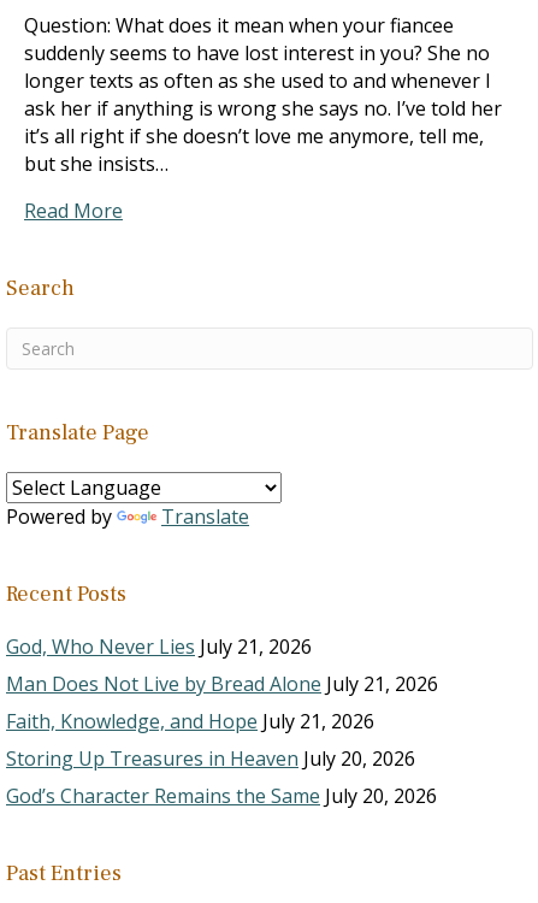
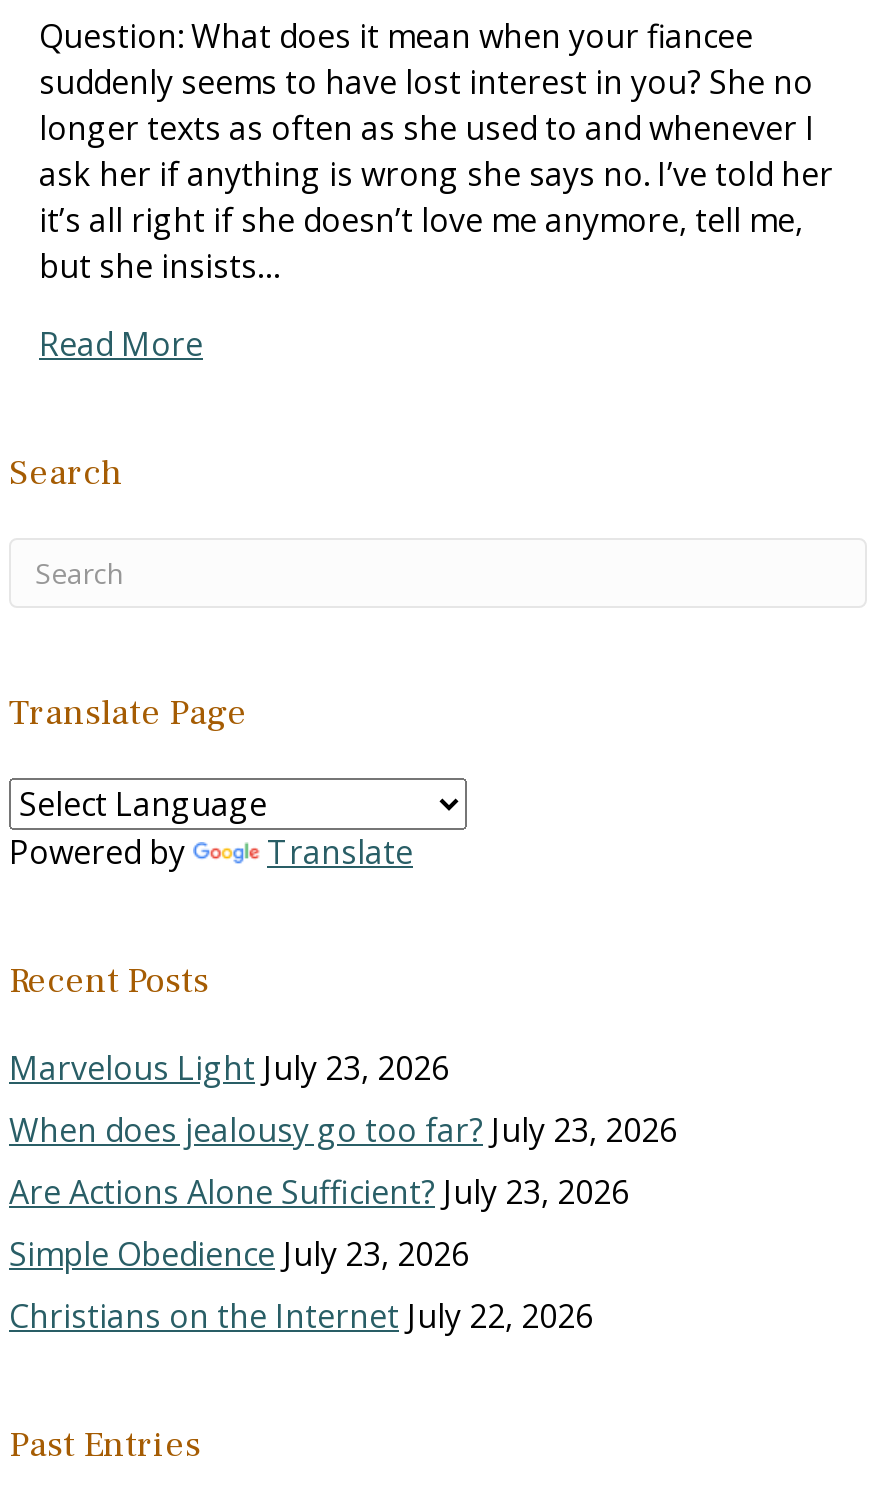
[6,633,438,809] God, Who Never Lies July 21, 2026 | Man Does Not Live by Bread Alone July 21, 2026 | Faith, Knowledge, and Hope July 21, 2026 | Storing Up Treasures in Heaven July 20, 2026 | God’s Character Remains the Same July 20, 2026 -> [9,1046,677,1338] Marvelous Light July 23, 2026 | When does jealousy go too far? July 23, 2026 | Are Actions Alone Sufficient? July 23, 2026 | Simple Obedience July 23, 2026 | Christians on the Internet July 22, 2026

